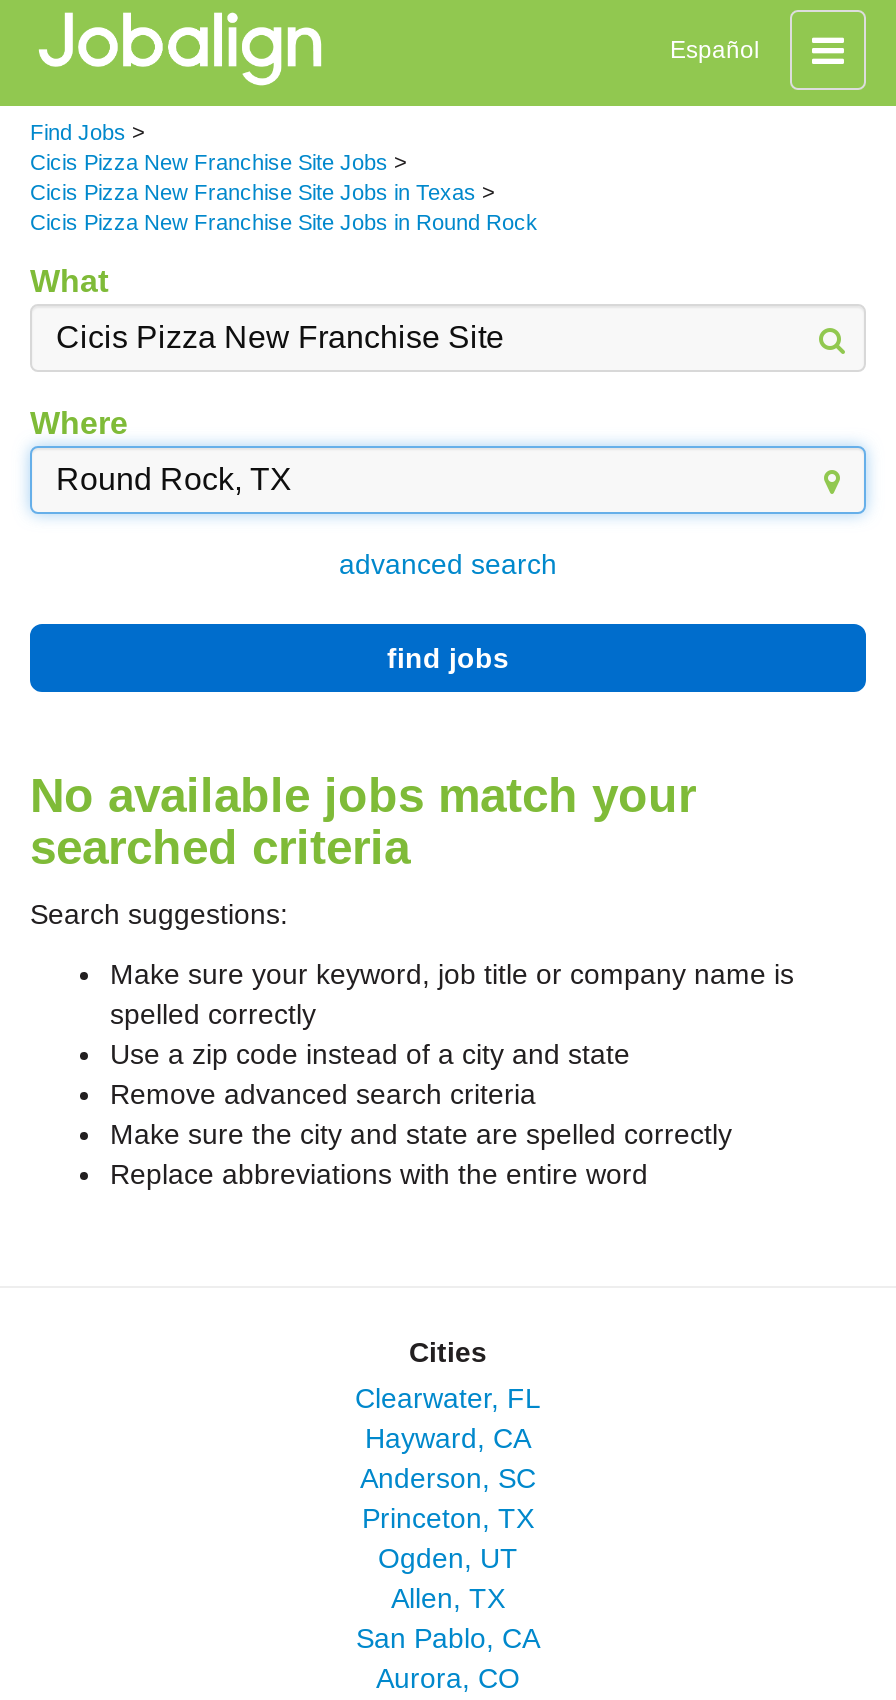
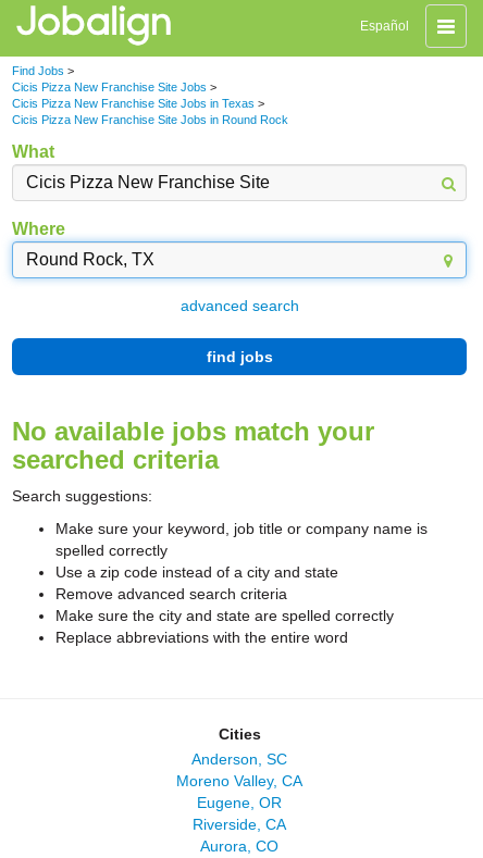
[355,1382,541,1454] Clearwater, FL | Hayward, CA -> none
[356,1502,540,1654] Princeton, TX | Ogden, UT | Allen, TX | San Pablo, CA -> [176,772,302,833] Moreno Valley, CA | Eugene, OR | Riverside, CA

